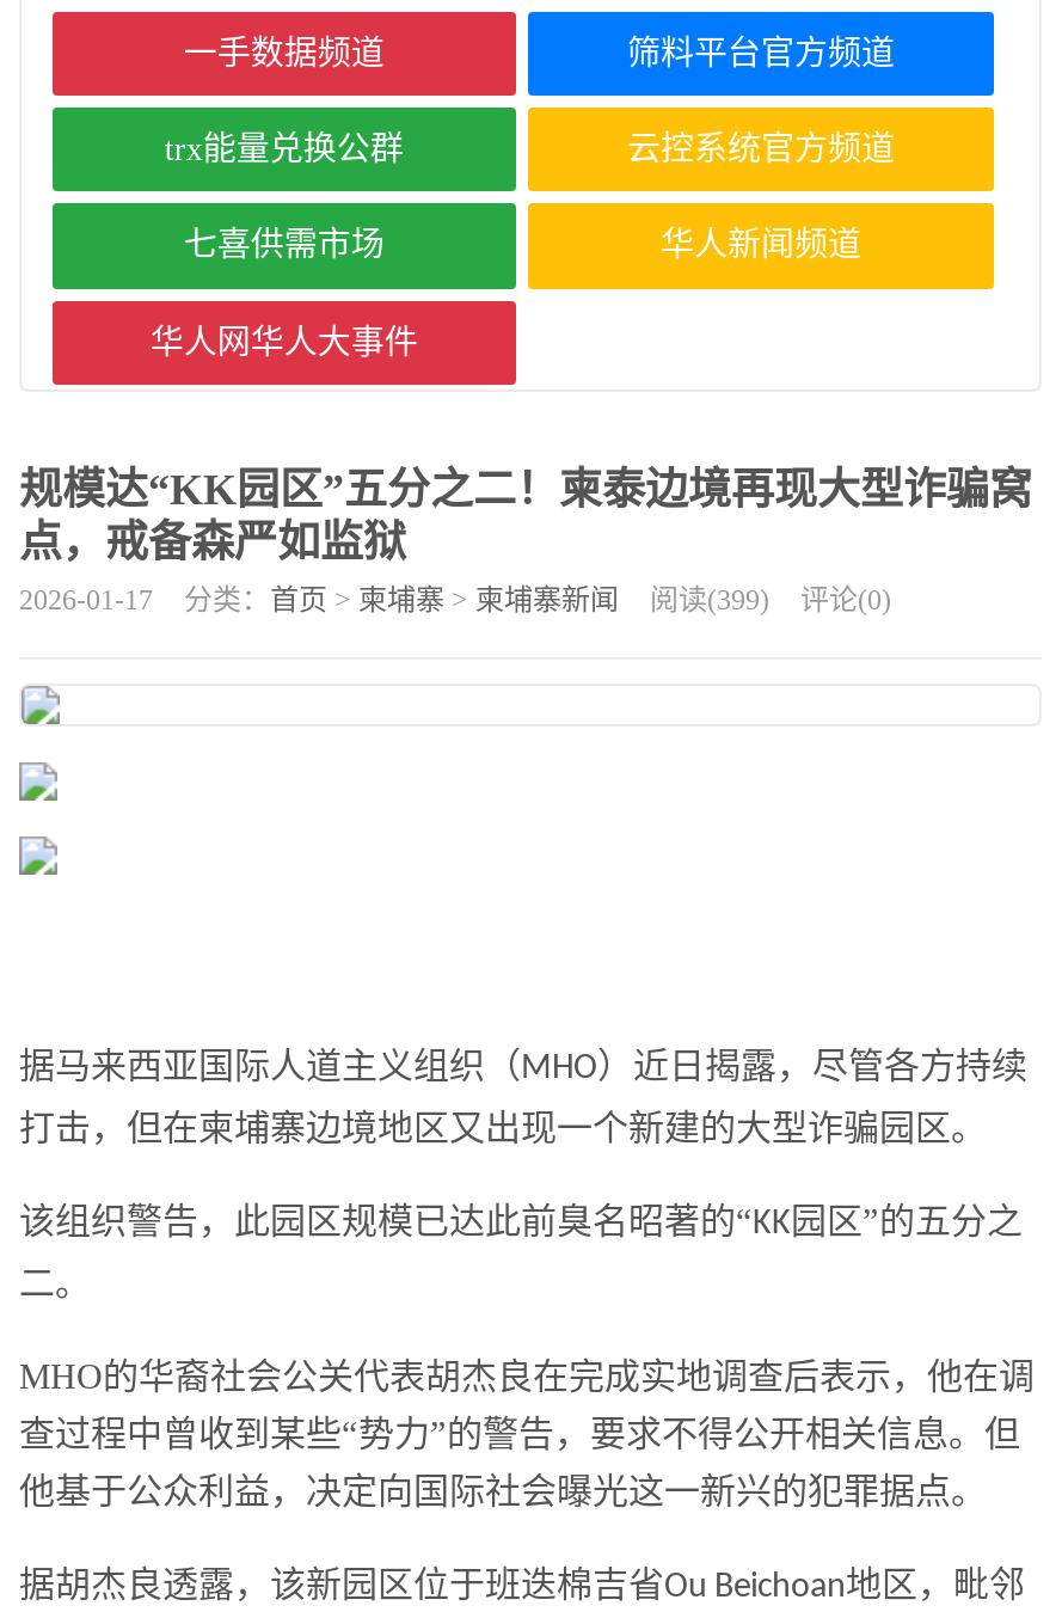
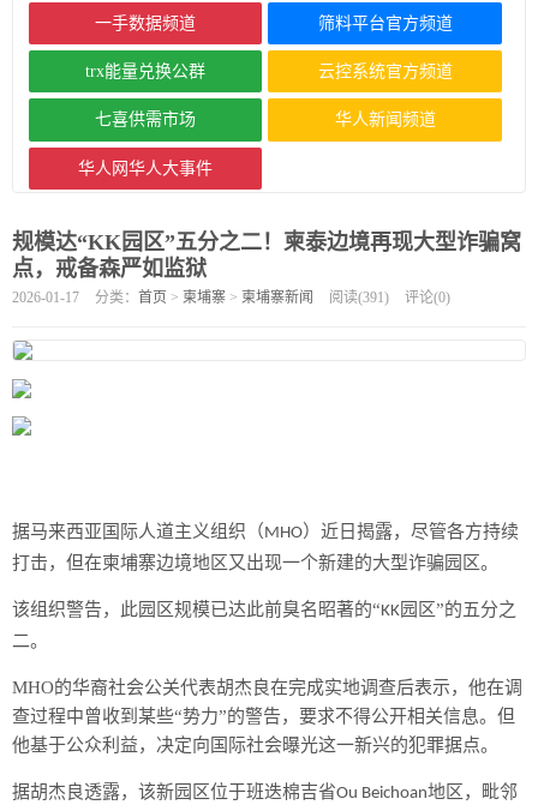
[19,584,891,618] 2026-01-17 分类：首页>柬埔寨>柬埔寨新闻 阅读(399) 评论(0) -> [12,290,450,306] 2026-01-17 分类：首页>柬埔寨>柬埔寨新闻 阅读(391) 评论(0)

